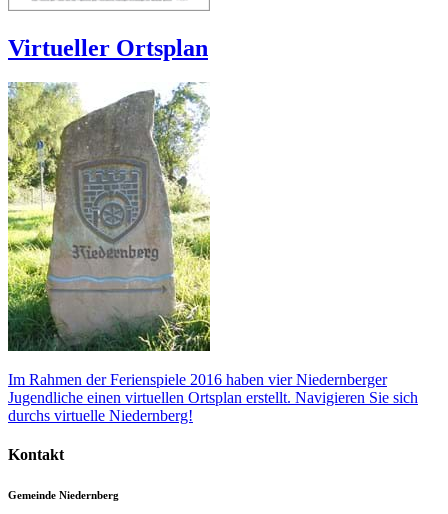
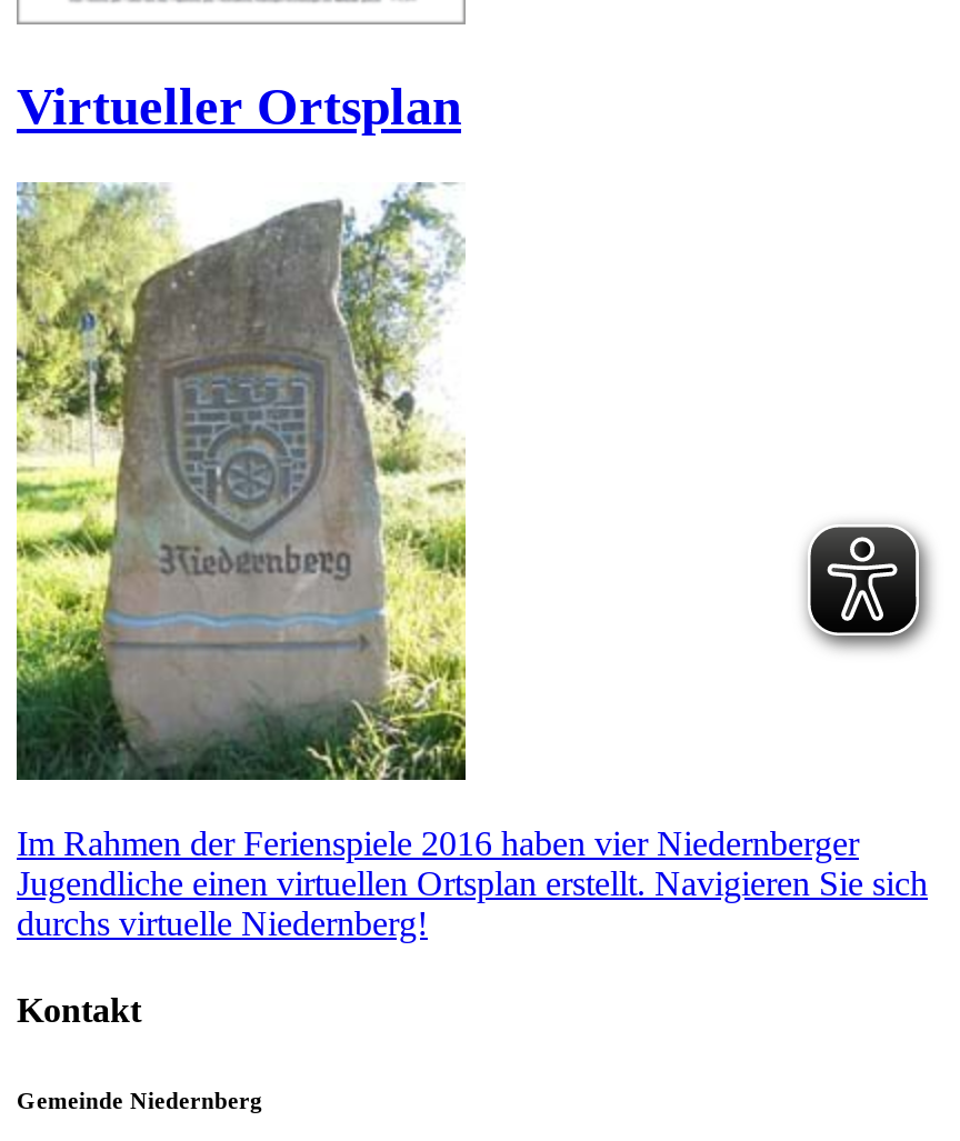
none -> [803,522,932,651] [image]

